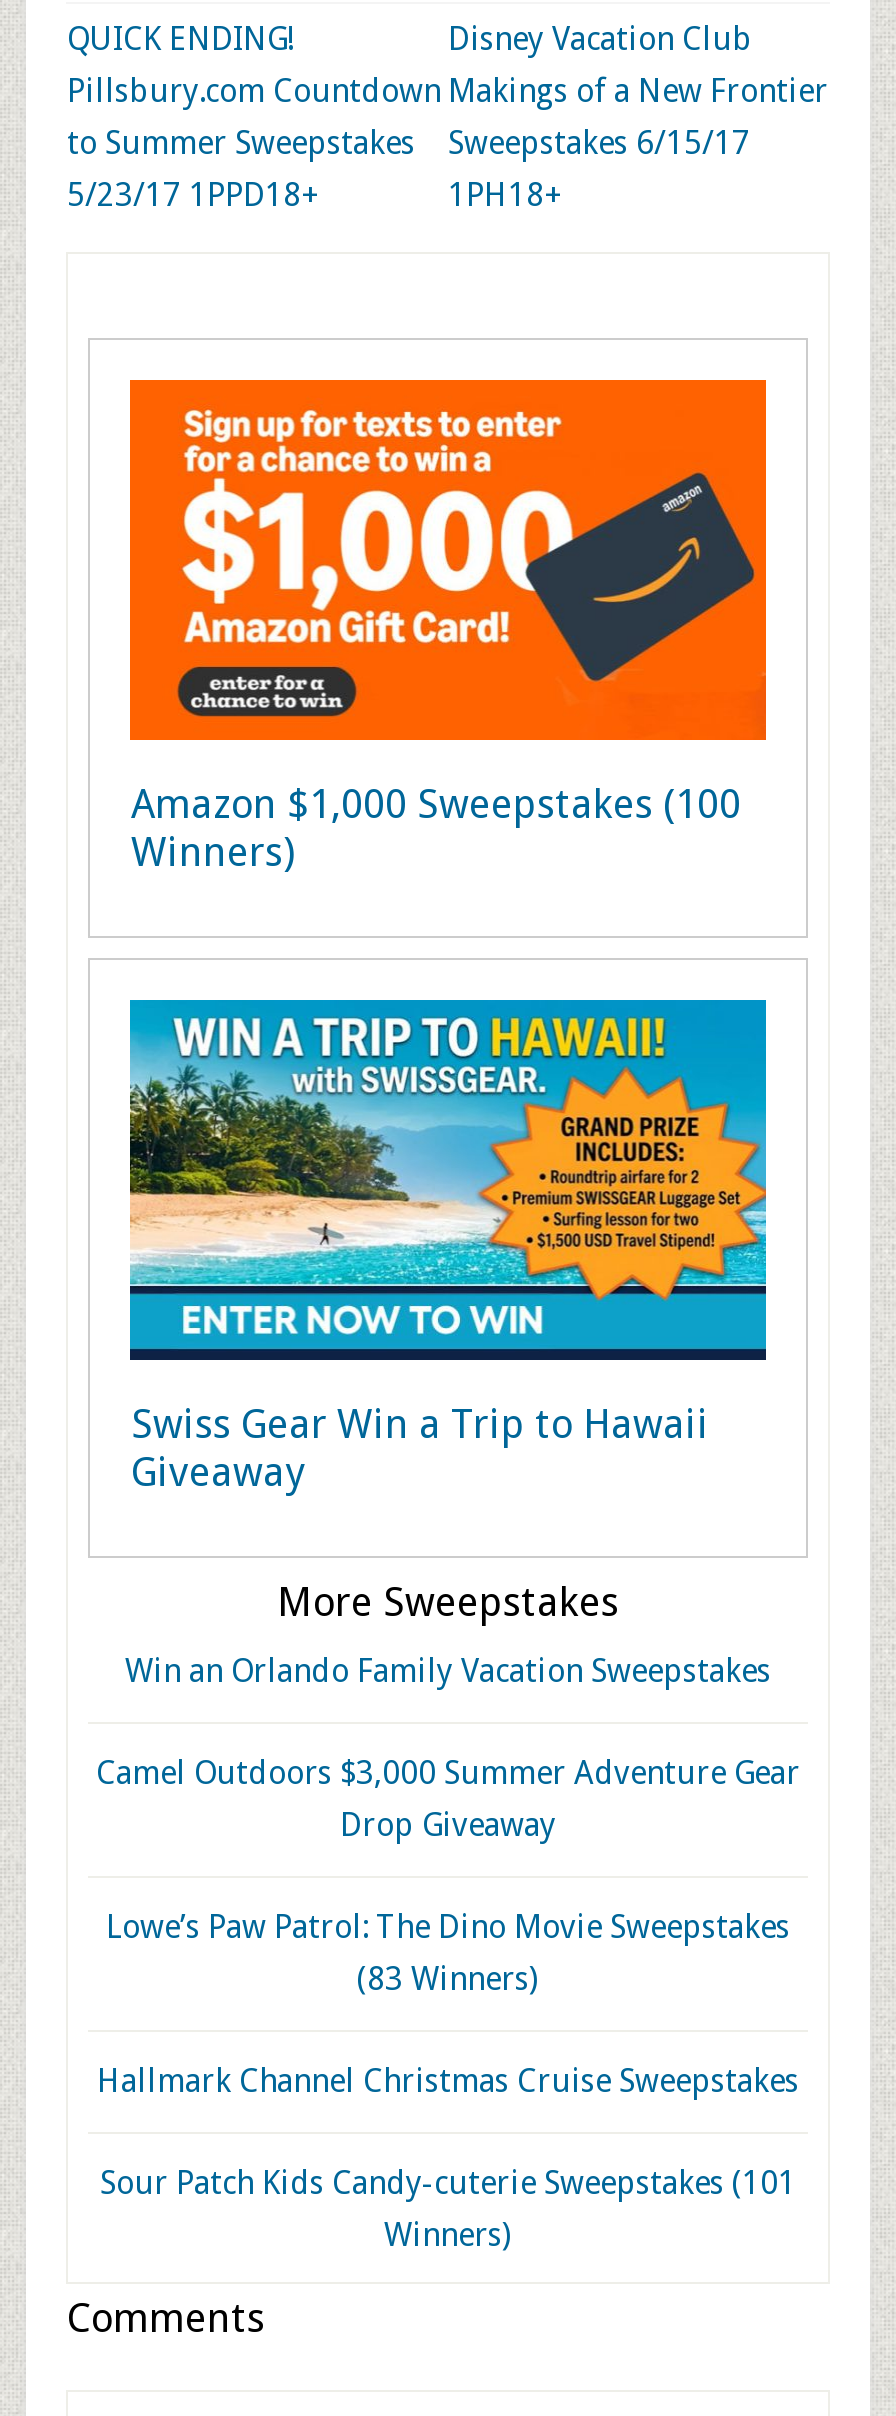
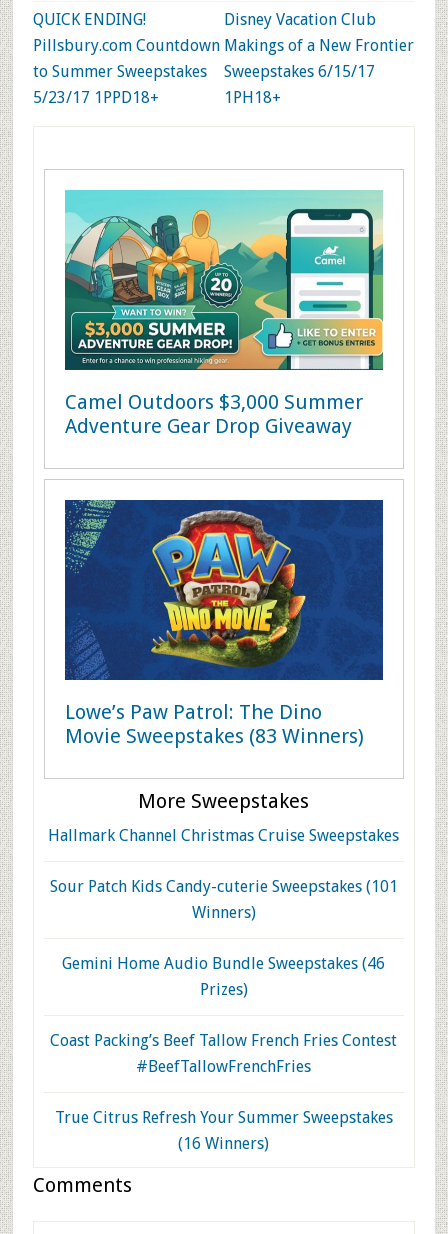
[128,378,768,875] [image] | Amazon $1,000 Sweepstakes (100 | Winners) -> [64,189,384,438] [image] | Camel Outdoors $3,000 Summer | Adventure Gear Drop Giveaway
[128,1000,768,1495] [image] | Swiss Gear Win a Trip to Hawaii | Giveaway -> [64,499,384,748] [image] | Lowe’s Paw Patrol: The Dino | Movie Sweepstakes (83 Winners)
[96,1651,800,1997] Win an Orlando Family Vacation Sweepstakes | Camel Outdoors $3,000 Summer Adventure Gear | Drop Giveaway | Lowe’s Paw Patrol: The Dino Movie Sweepstakes | (83 Winners) -> none
moved [97,2061,799,2253] -> [48,826,399,922]: Hallmark Channel Christmas Cruise Sweepstakes | Sour Patch Kids Candy-cuterie Sweepstakes (101 | Winners)
none -> [50,954,397,1153] Gemini Home Audio Bundle Sweepstakes (46 | Prizes) | Coast Packing’s Beef Tallow French Fries Contest | #BeefTallowFrenchFries | True Citrus Refresh Your Summer Sweepstakes | (16 Winners)

